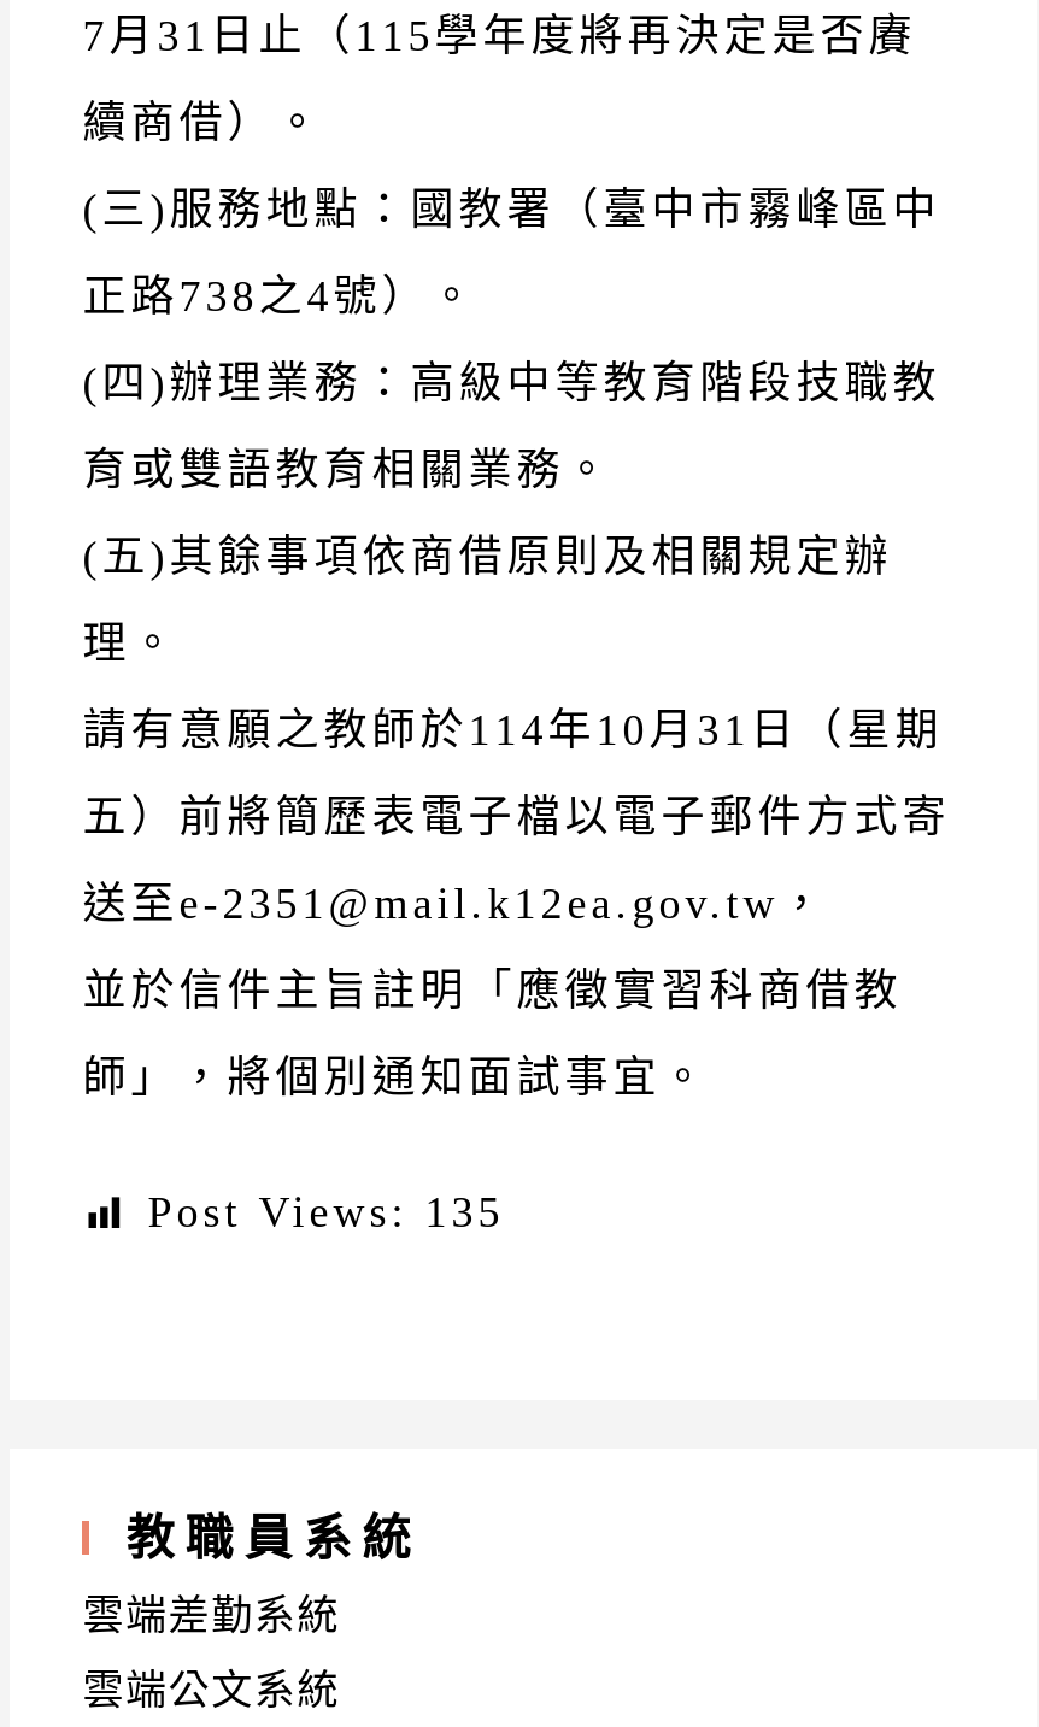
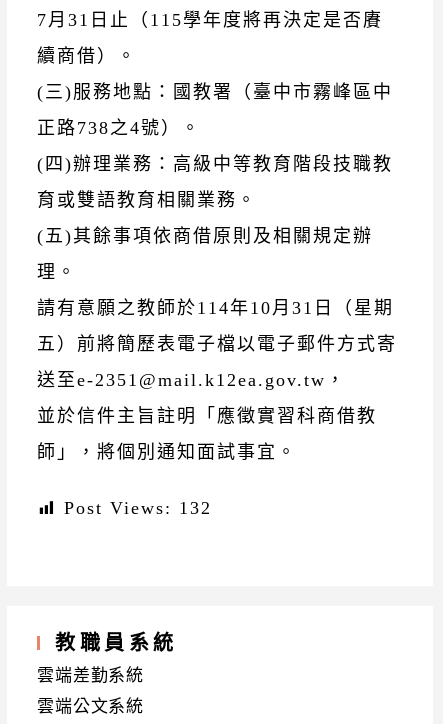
[148,1188,504,1236] Post Views: 135 -> [64,498,212,518] Post Views: 132

